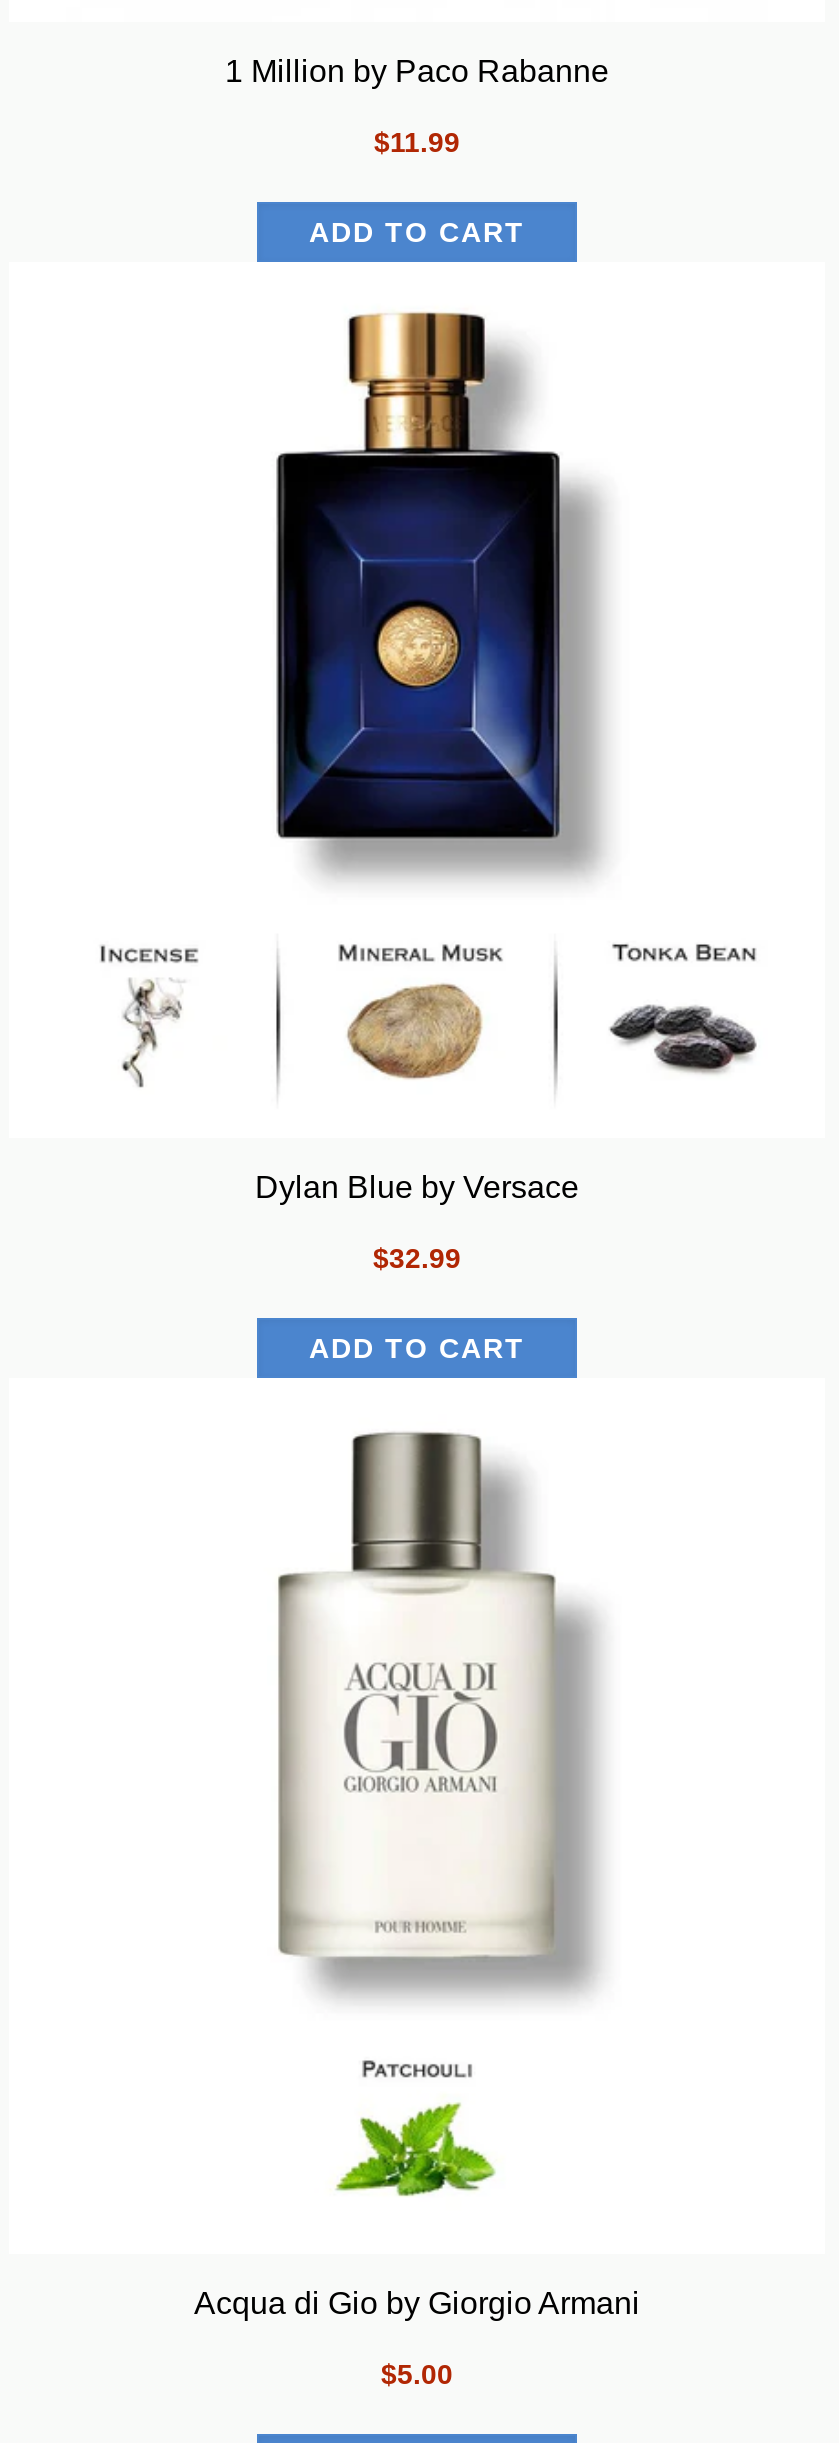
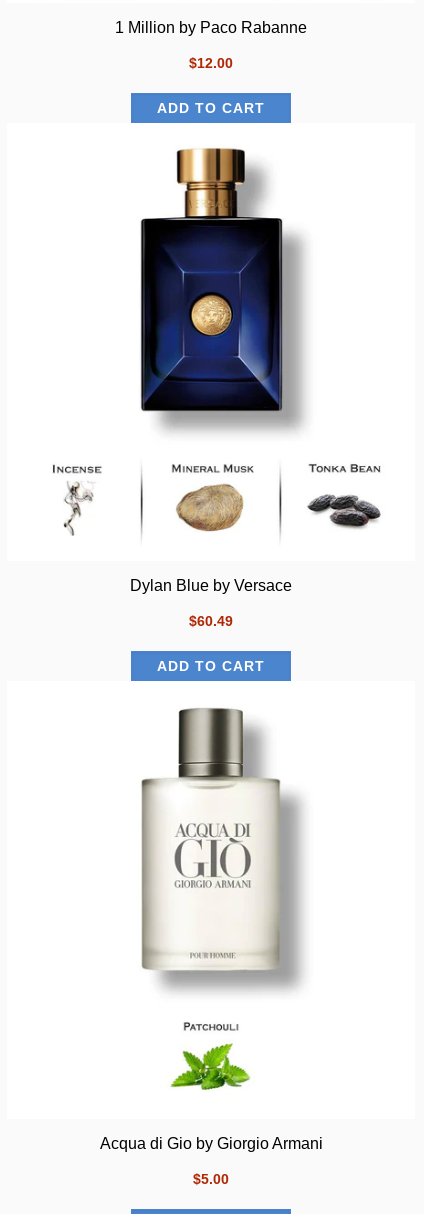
[374,126,460,158] $11.99 -> [189,55,233,71] $12.00
[373,1242,461,1274] $32.99 -> [189,613,233,629] $60.49

